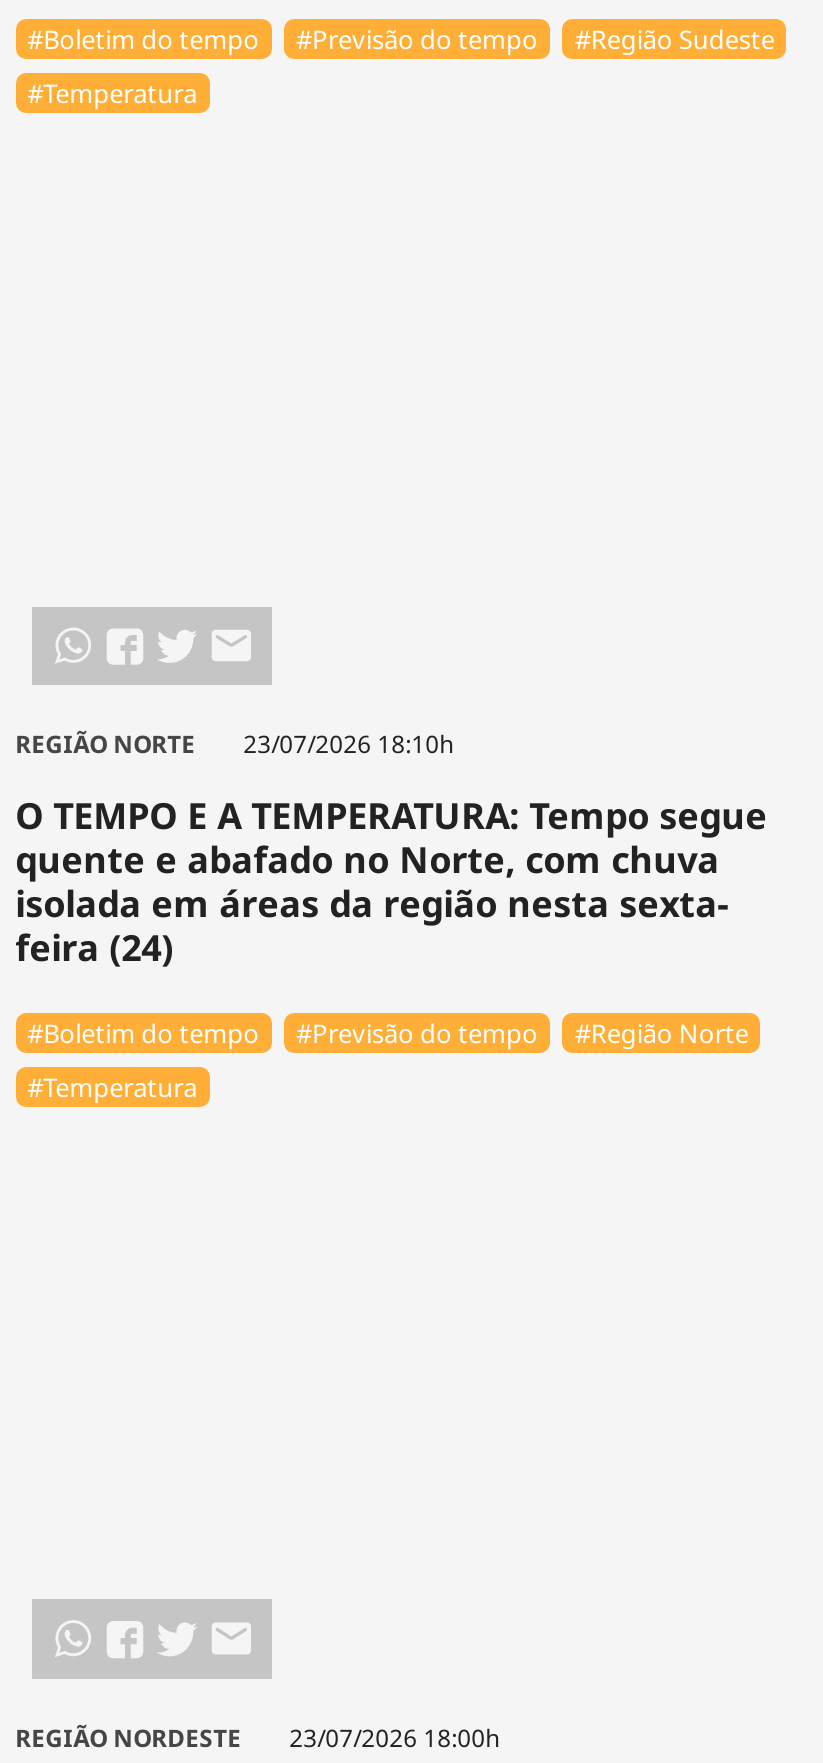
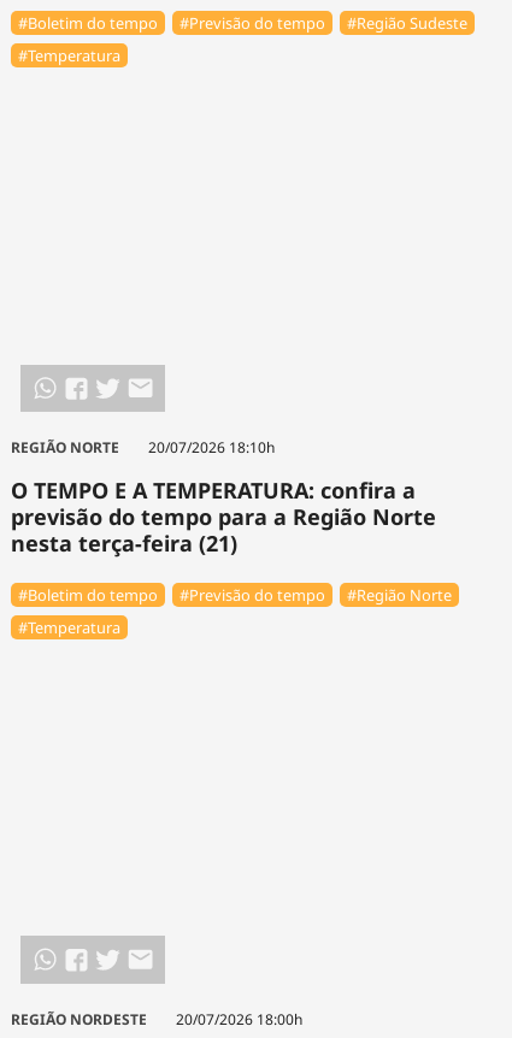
[15,727,453,761] REGIÃO NORTE 23/07/2026 18:10h -> [10,437,274,457] REGIÃO NORTE 20/07/2026 18:10h
[15,791,767,971] O TEMPO E A TEMPERATURA: Tempo segue | quente e abafado no Norte, com chuva | isolada em áreas da região nesta sexta- | feira (24) -> [10,476,436,557] O TEMPO E A TEMPERATURA: confira a | previsão do tempo para a Região Norte | nesta terça-feira (21)
[15,1720,499,1754] REGIÃO NORDESTE 23/07/2026 18:00h -> [10,1009,302,1029] REGIÃO NORDESTE 20/07/2026 18:00h

